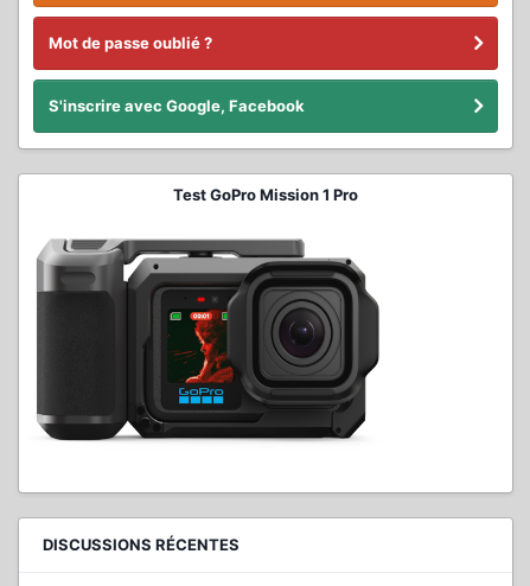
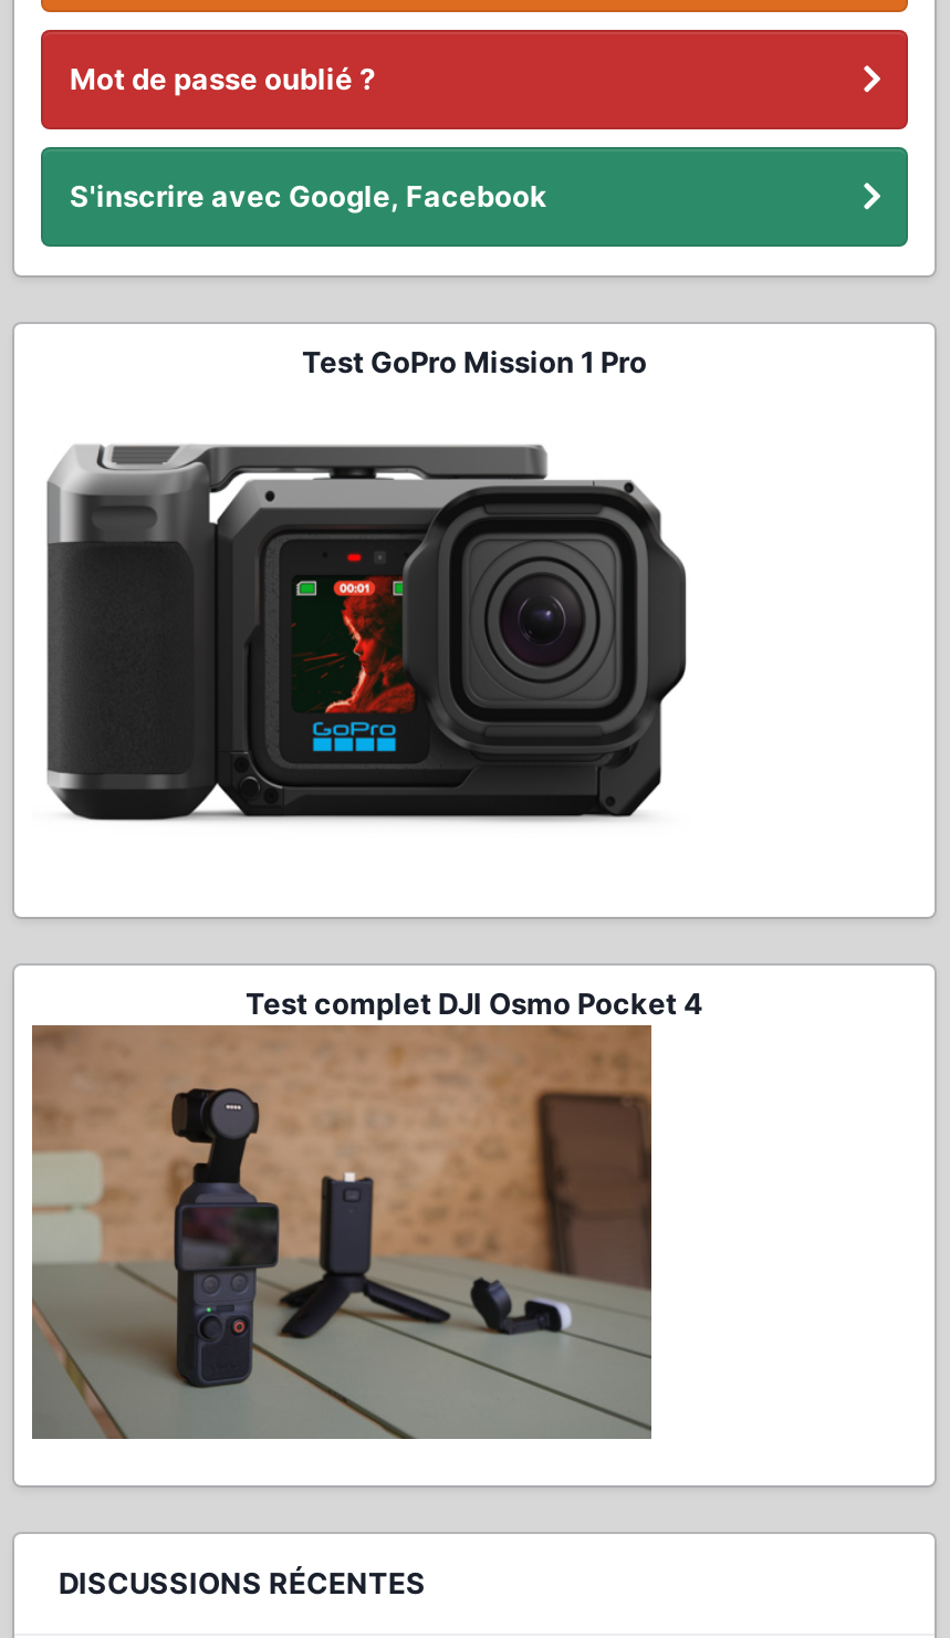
none -> [30,986,703,1441] [image] | Test complet DJI Osmo Pocket 4

